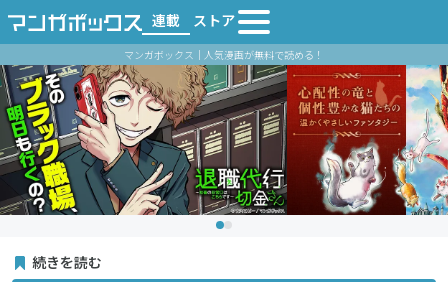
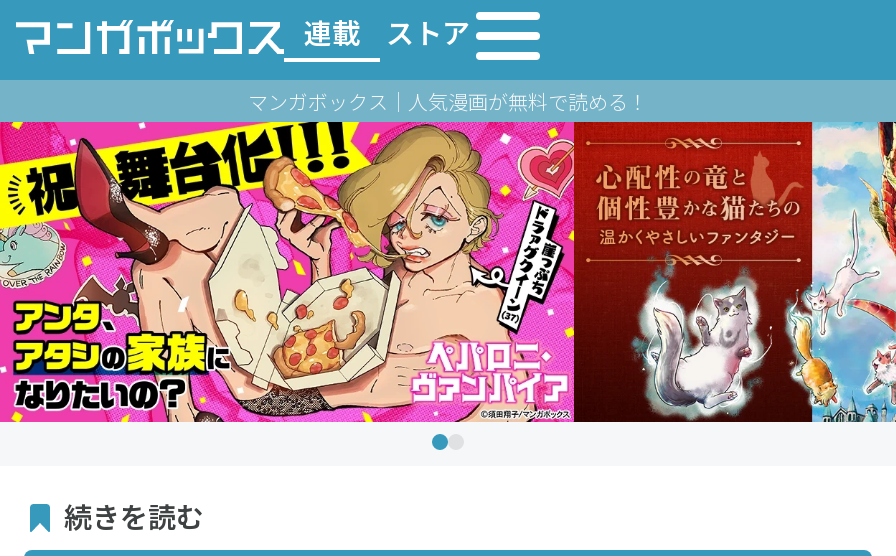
[3,64,288,216] [image] -> [6,120,576,424] [image]

